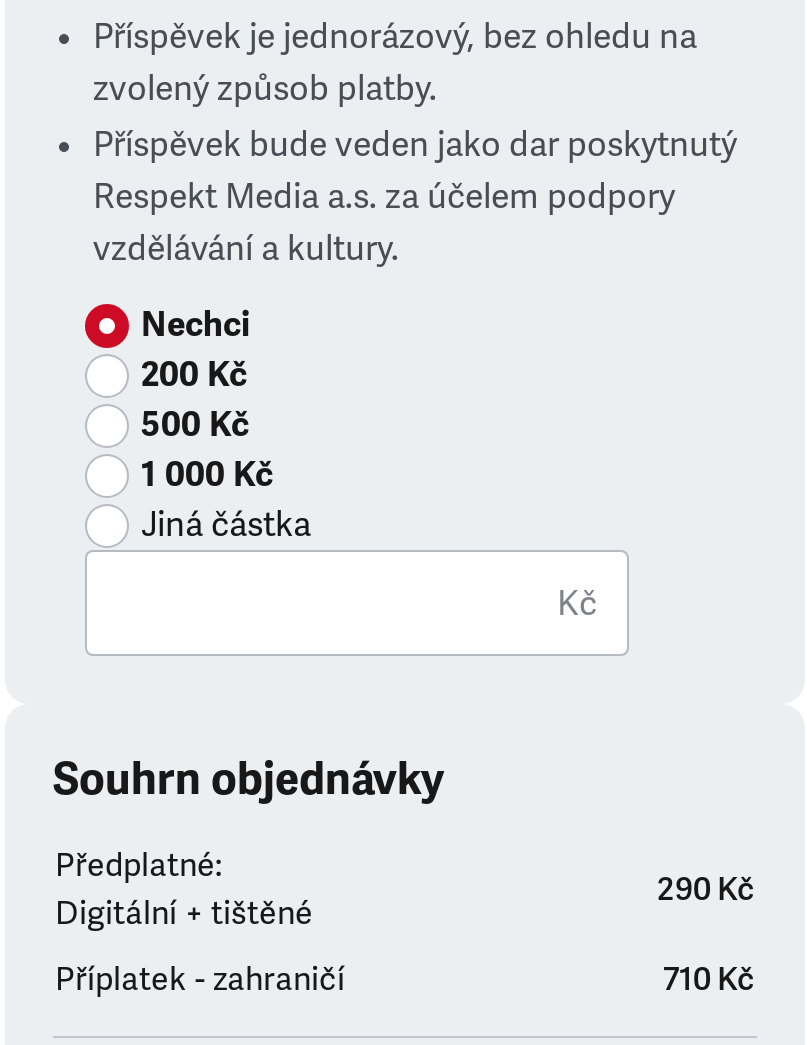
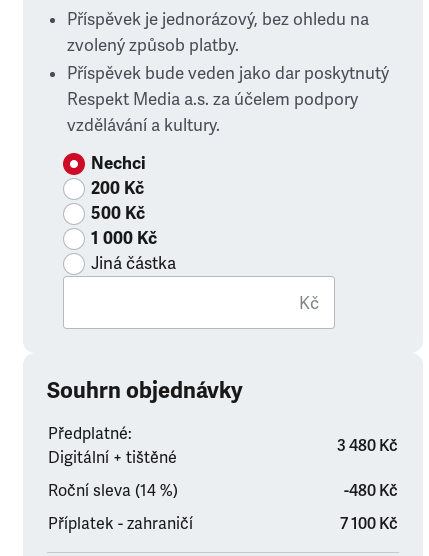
[657,870,755,910] 290 Kč -> [48,436,398,501] 3 480 Kč | Roční sleva (14 %) | -480 Kč
[663,960,755,1000] 710 Kč -> [340,514,398,534] 7 100 Kč

